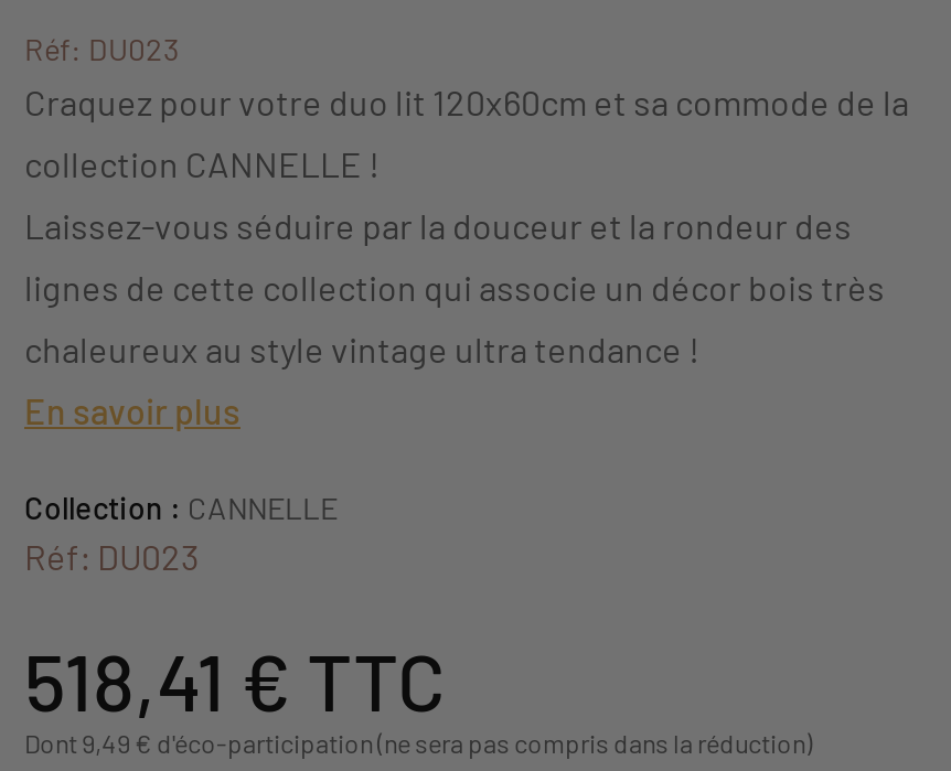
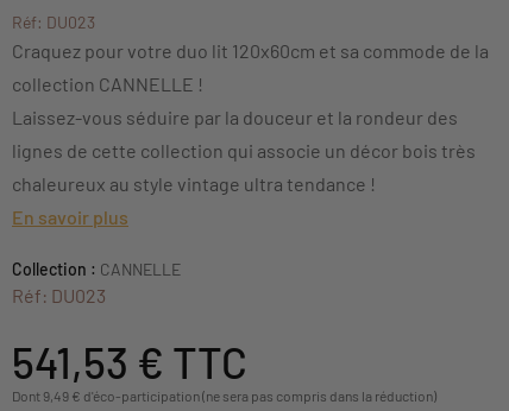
[24,632,446,727] 518,41 €TTC -> [12,336,247,387] 541,53 €TTC

